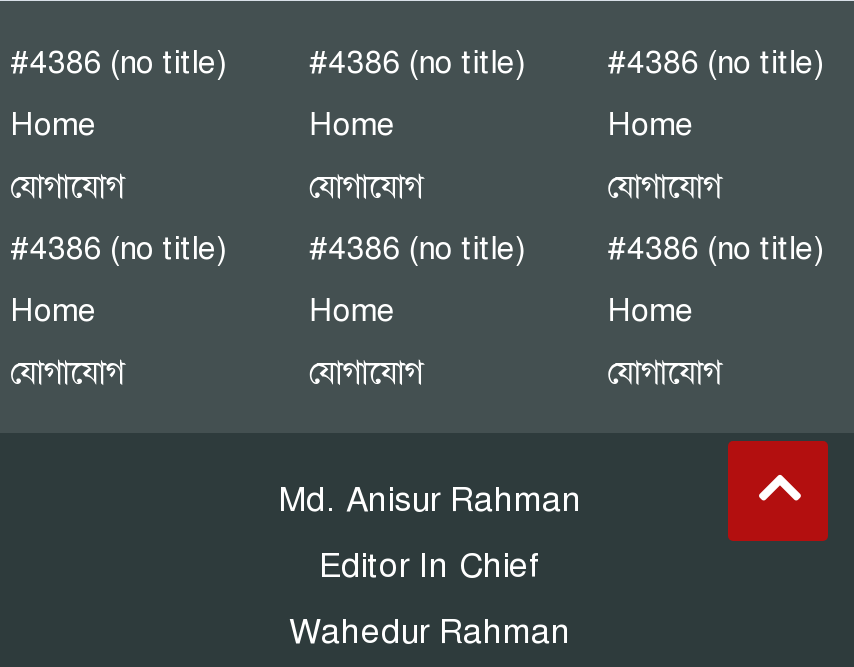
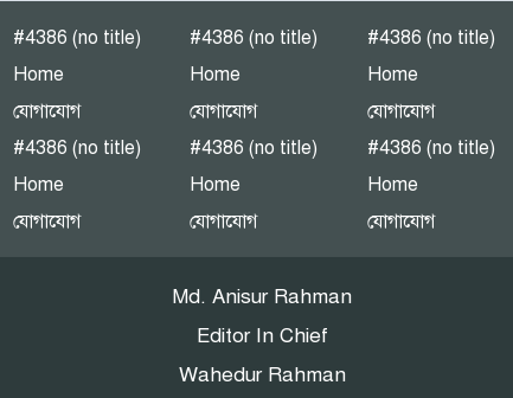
[726,438,830,544] [image] -> none

